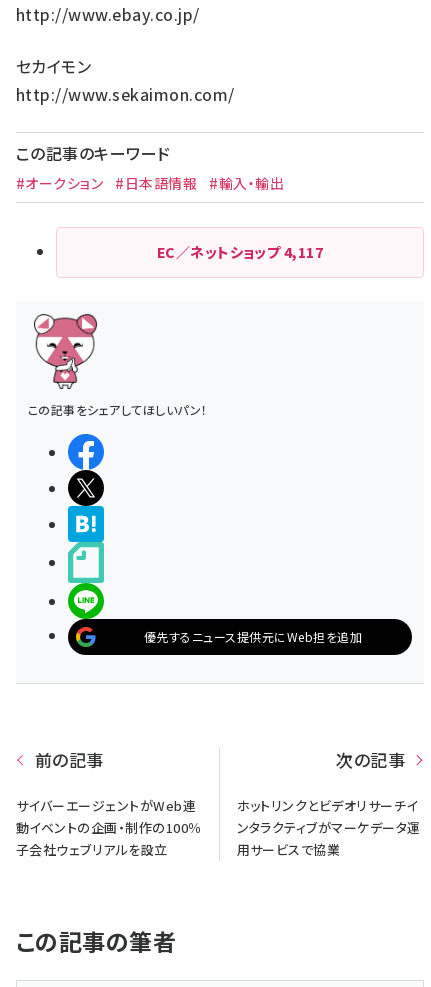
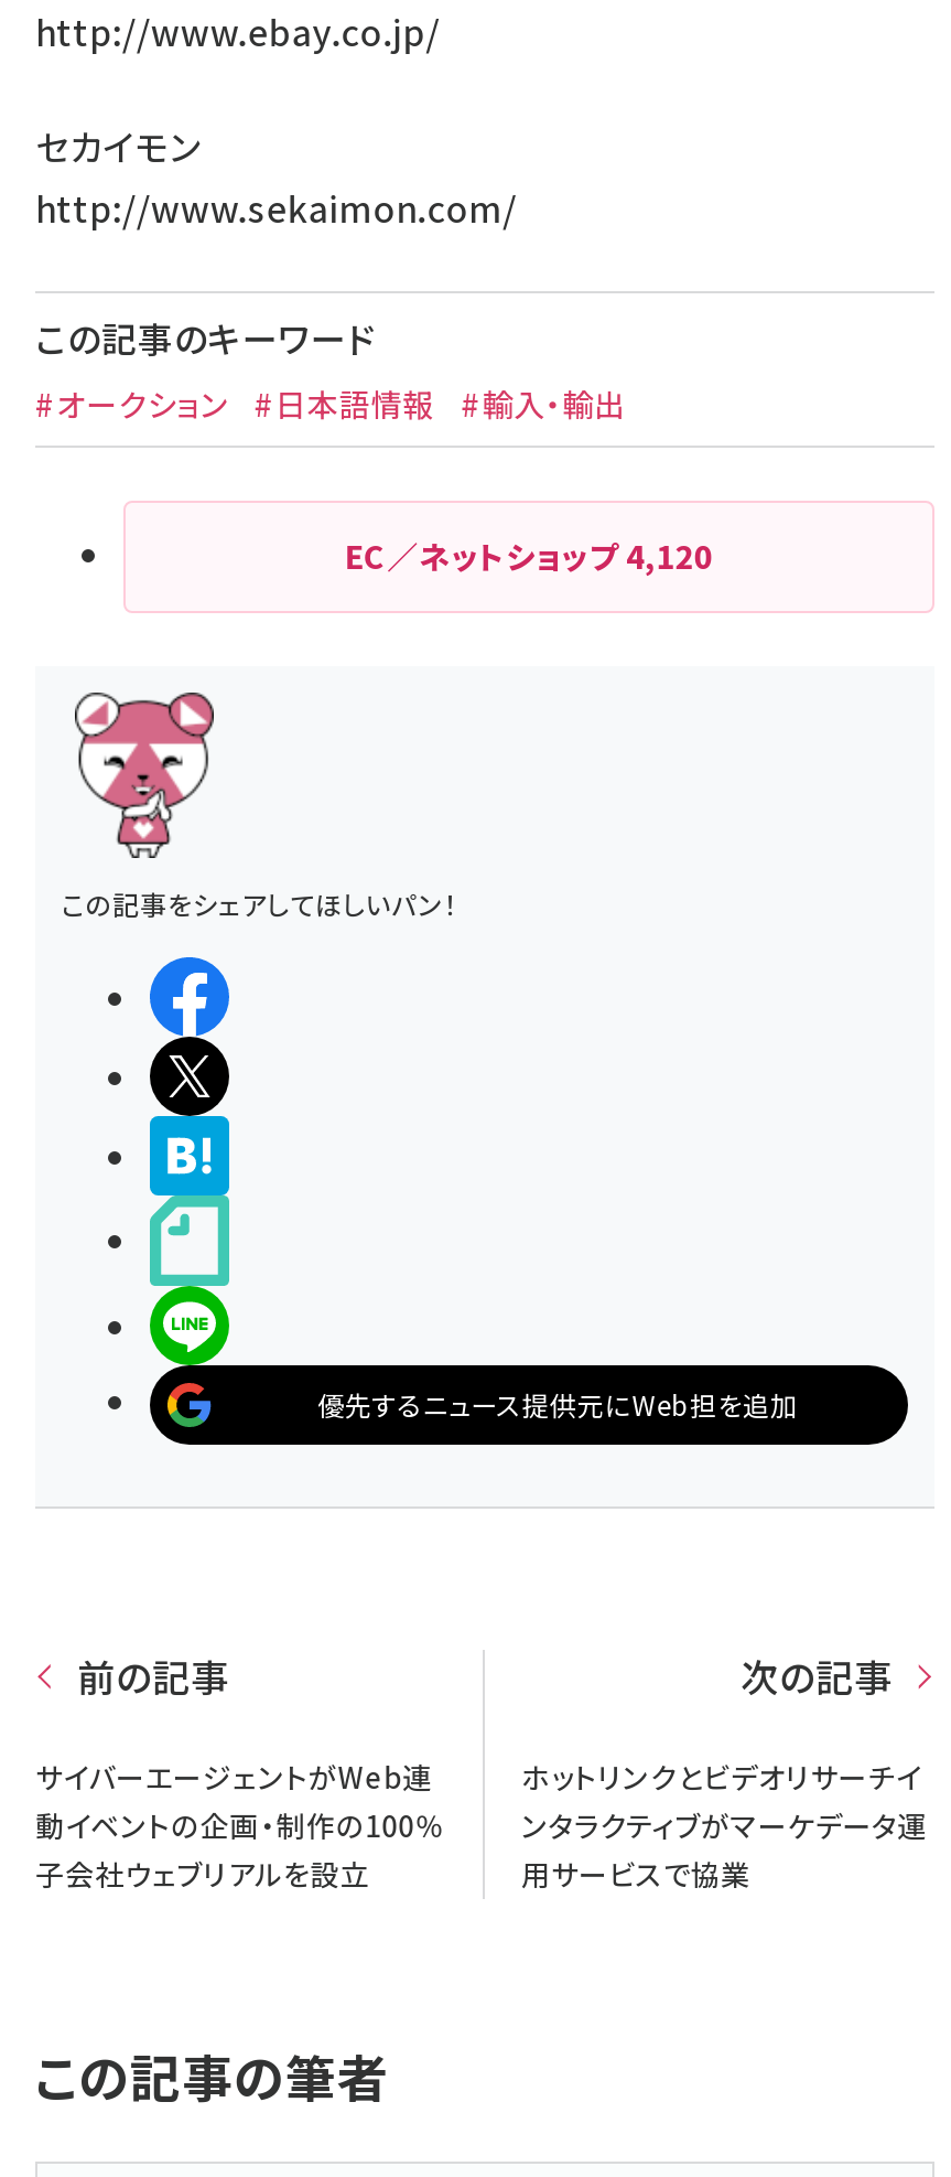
[157,242,323,262] EC／ネットショップ4,117 -> [345,534,713,578] EC／ネットショップ4,120

